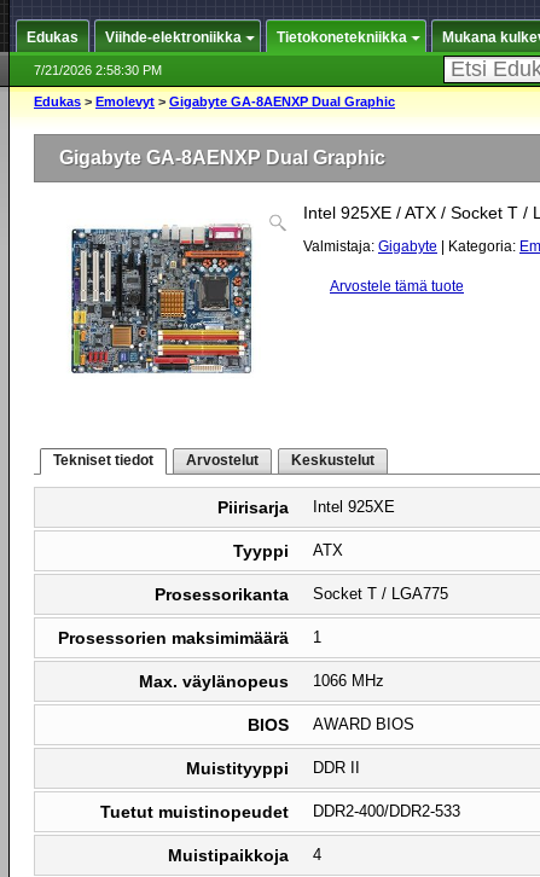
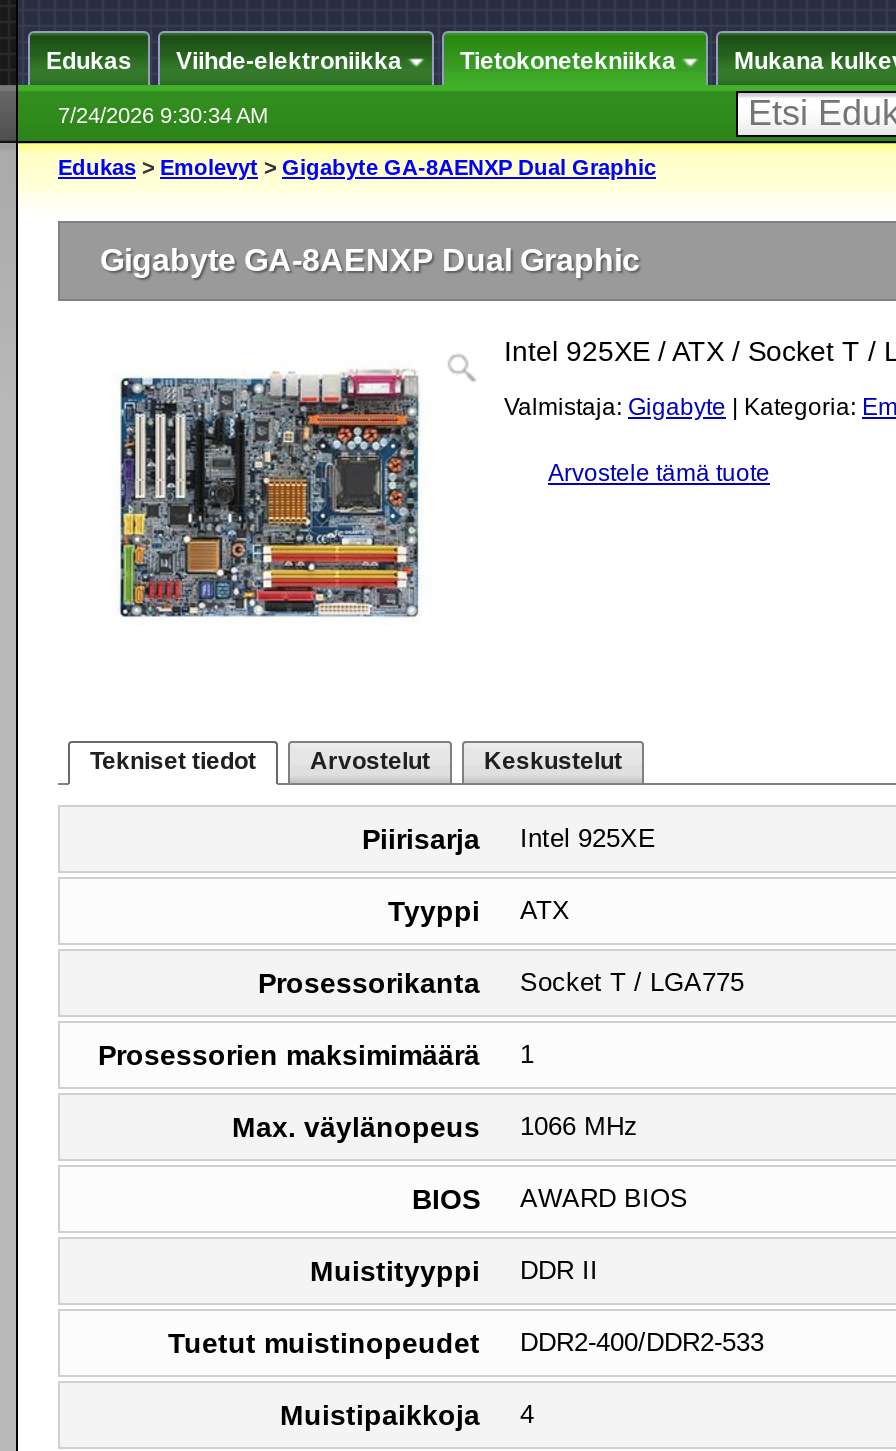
[34,63,162,77] 7/21/2026 2:58:30 PM -> [58,103,268,127] 7/24/2026 9:30:34 AM

